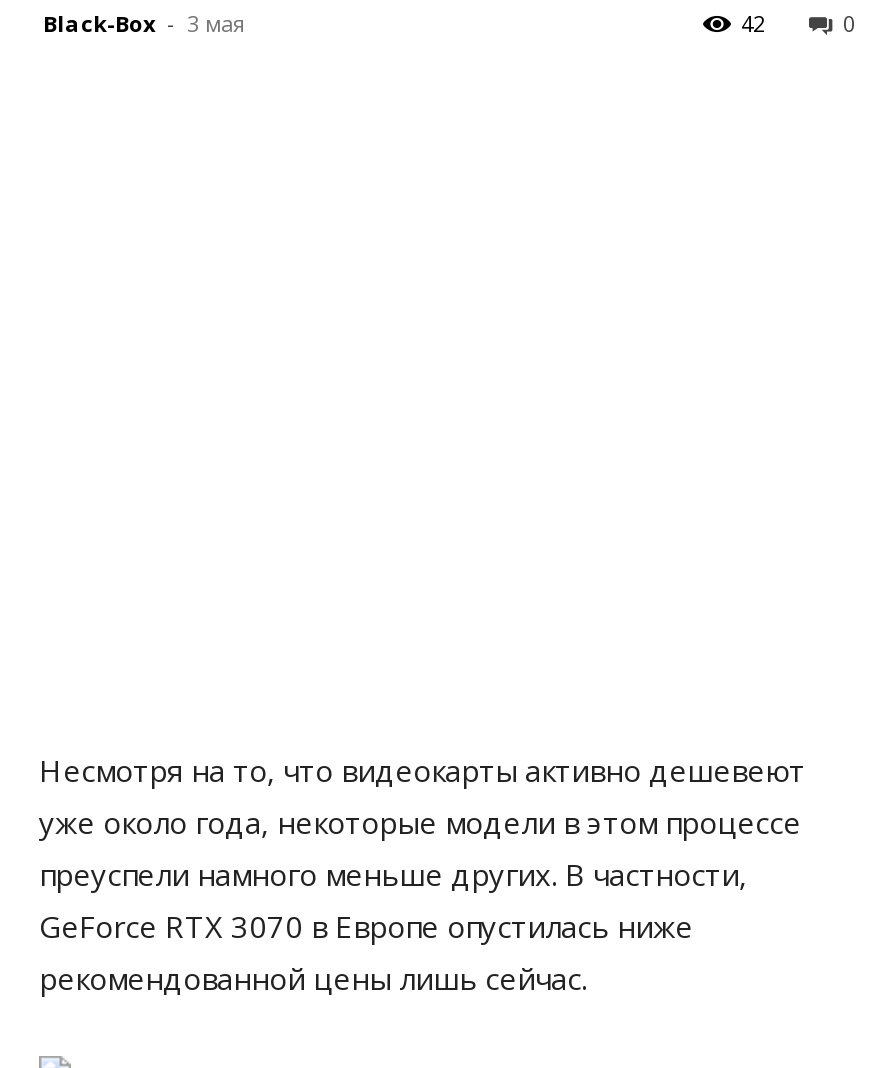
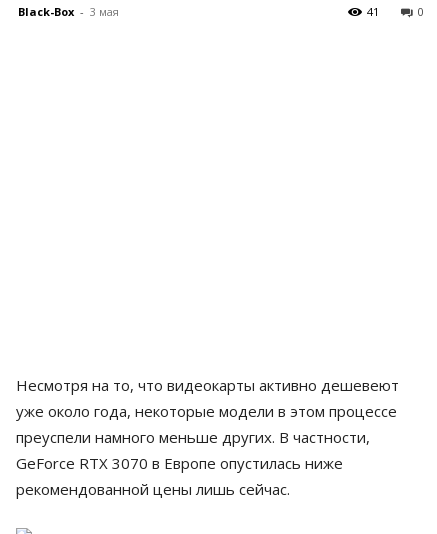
[741,8,765,38] 42 -> [367,4,379,19] 41

